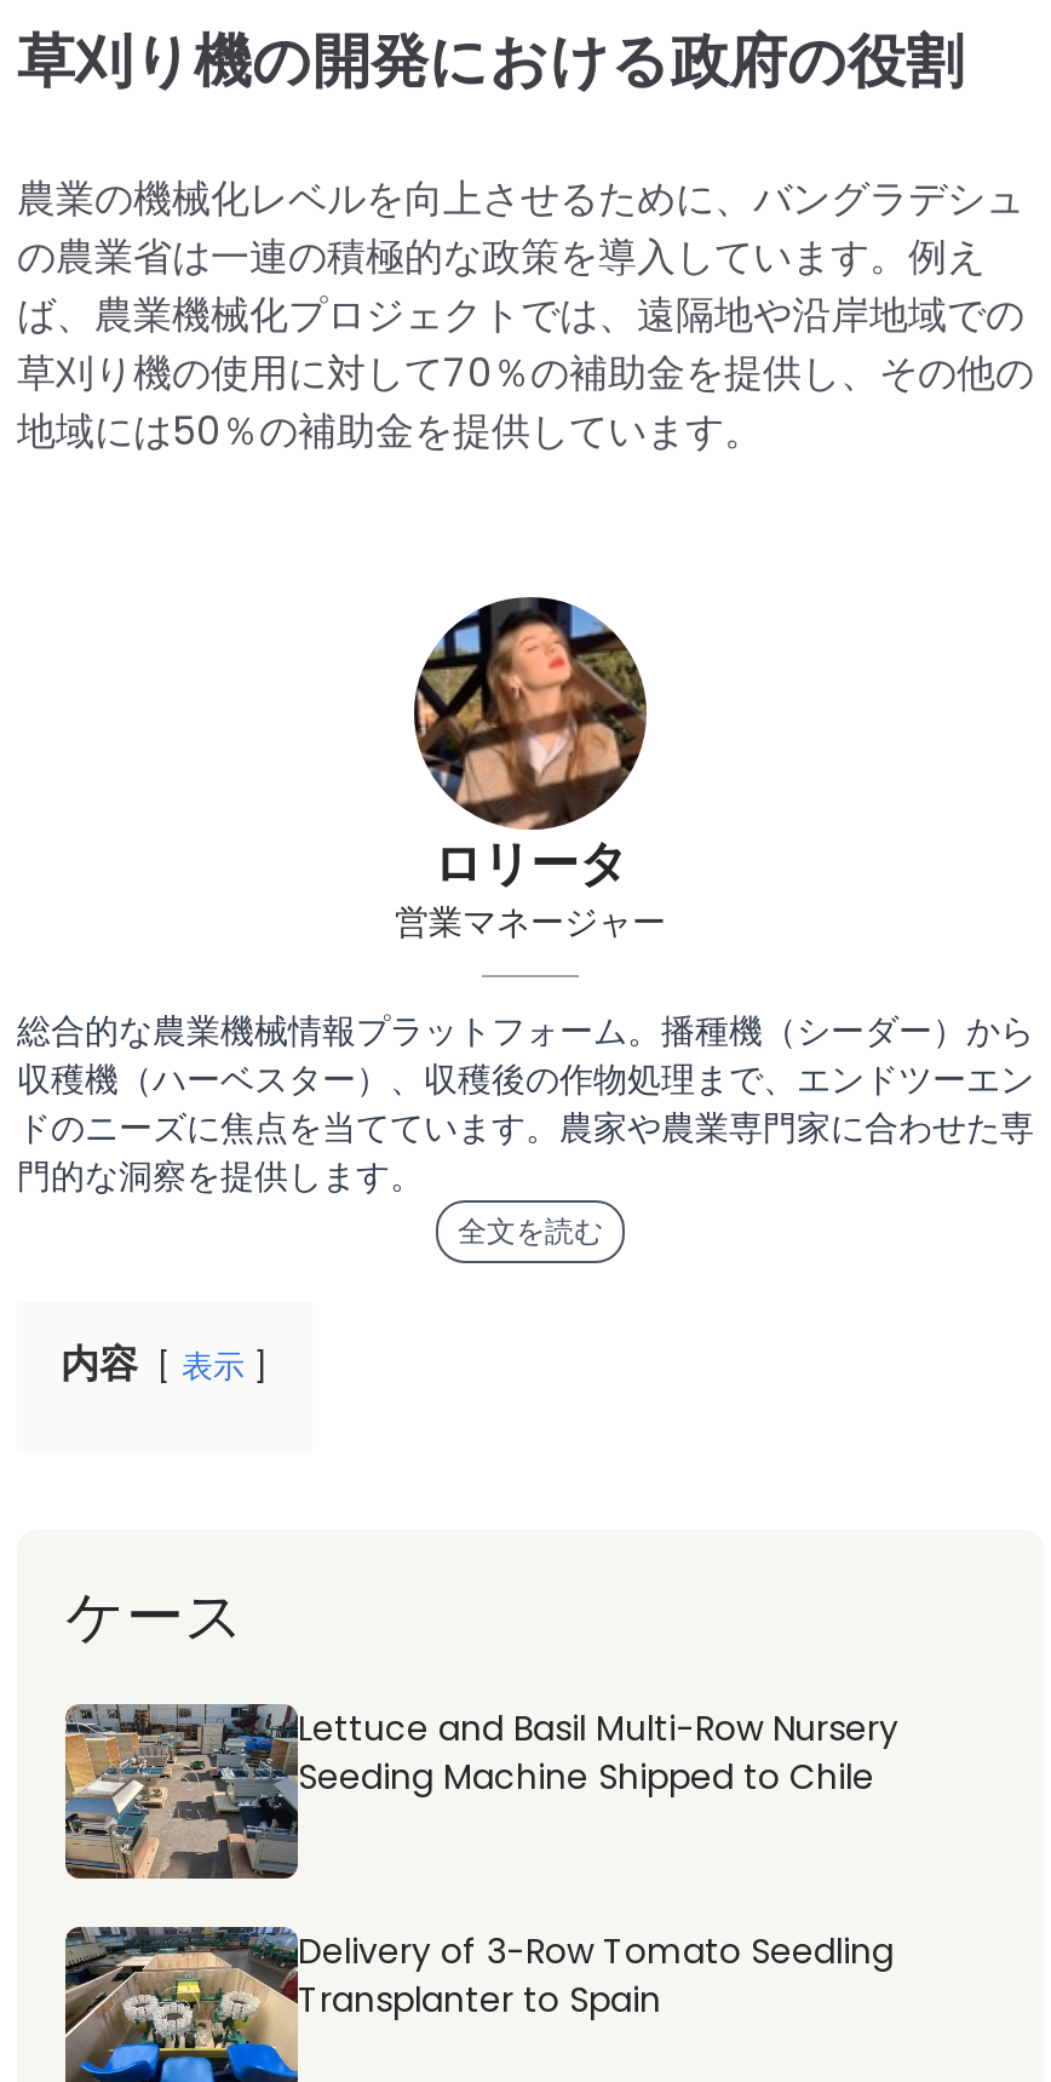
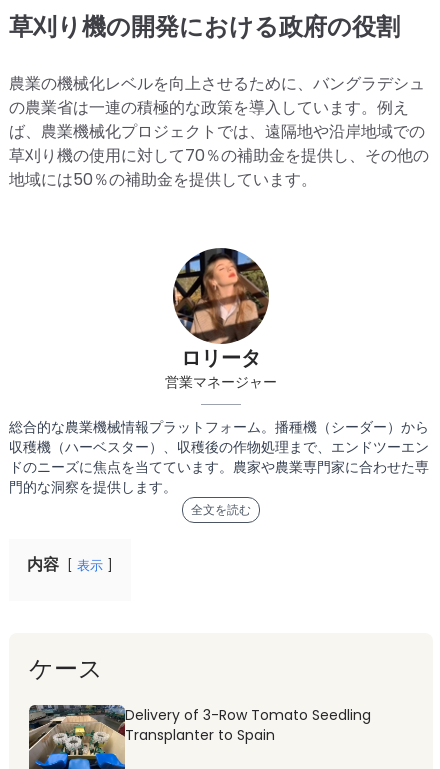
[63,1704,898,1881] [image] | Lettuce and Basil Multi-Row Nursery | Seeding Machine Shipped to Chile -> none

